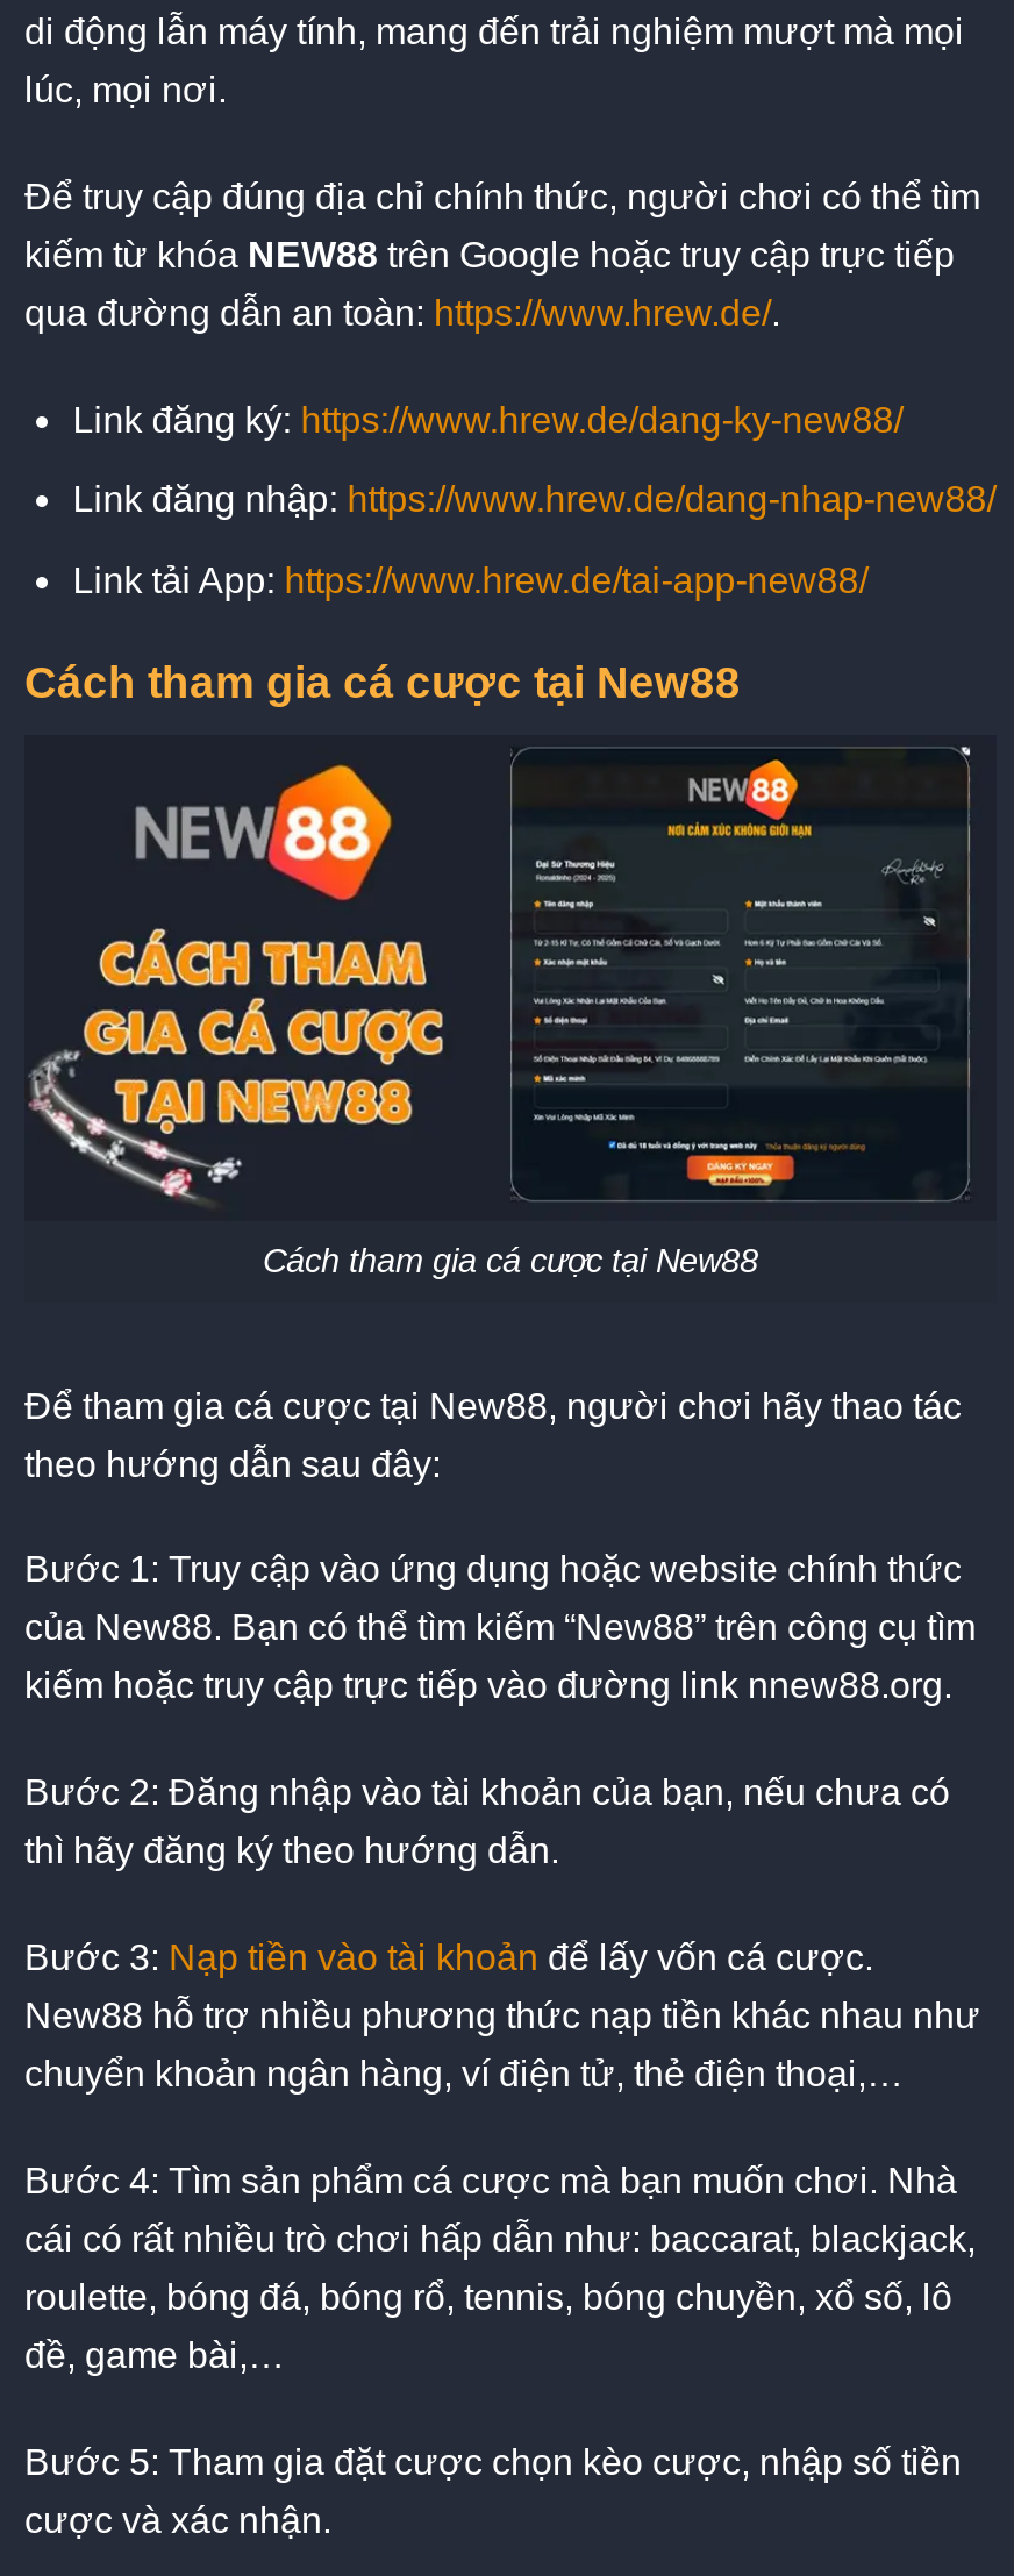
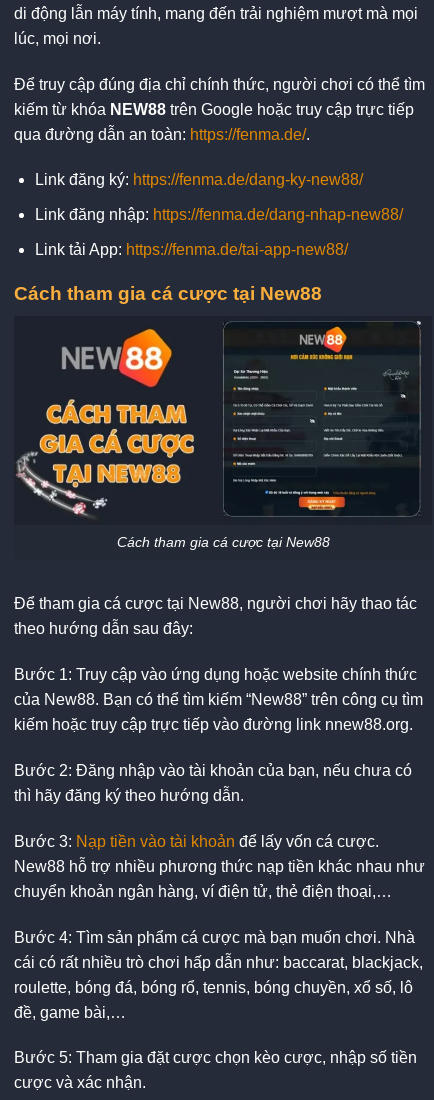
[24,292,780,331] qua đường dẫn an toàn: https://www.hrew.de/. -> [14,125,310,142] qua đường dẫn an toàn: https://fenma.de/.
[73,398,903,438] Link đăng ký: https://www.hrew.de/dang-ky-new88/ -> [35,171,363,188] Link đăng ký: https://fenma.de/dang-ky-new88/
[73,479,996,518] Link đăng nhập: https://www.hrew.de/dang-nhap-new88/ -> [35,206,403,223] Link đăng nhập: https://fenma.de/dang-nhap-new88/
[73,559,868,599] Link tải App: https://www.hrew.de/tai-app-new88/ -> [35,240,348,257] Link tải App: https://fenma.de/tai-app-new88/

